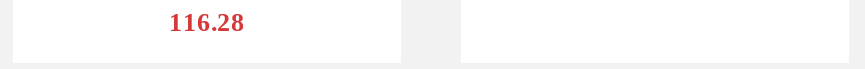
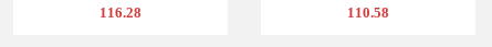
none -> [347,4,389,20] 110.58

